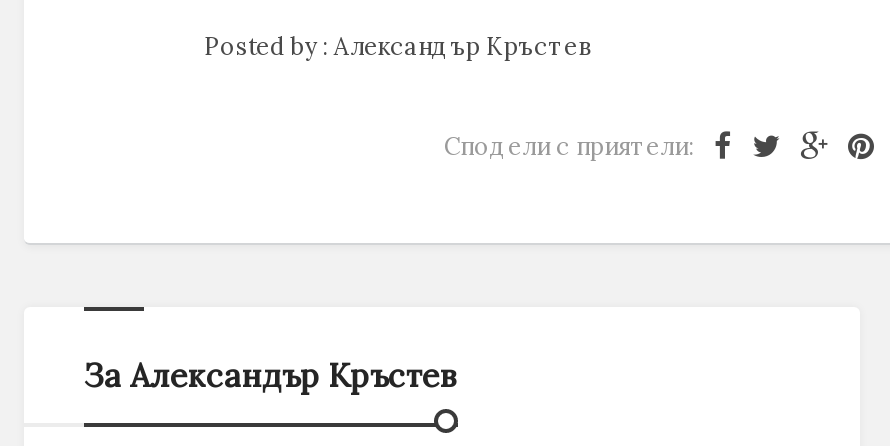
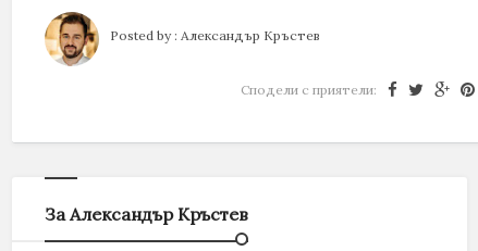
none -> [44,11,100,67] [image]

